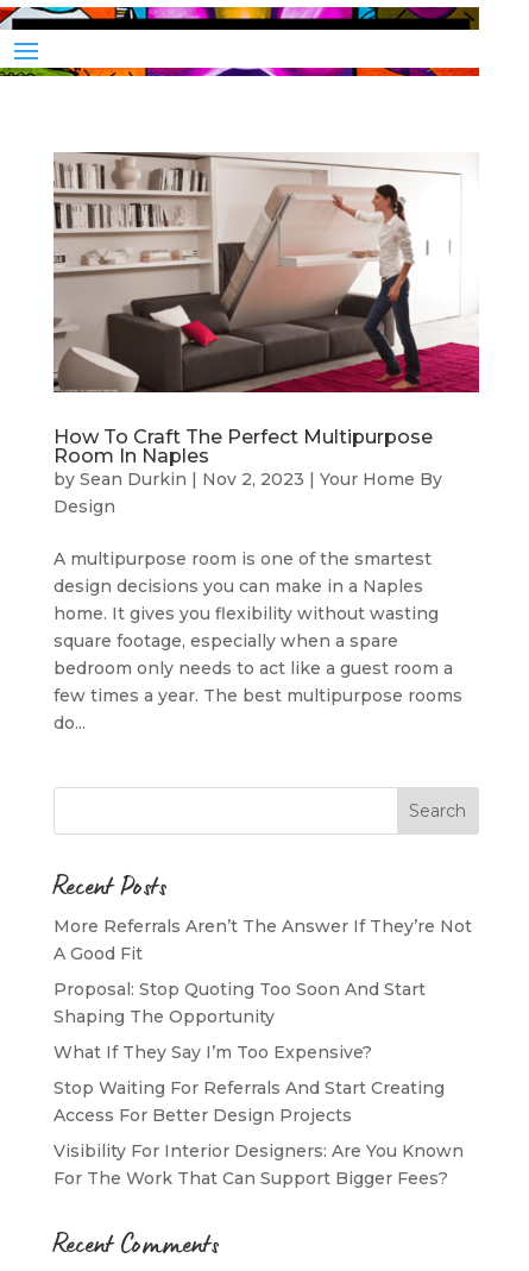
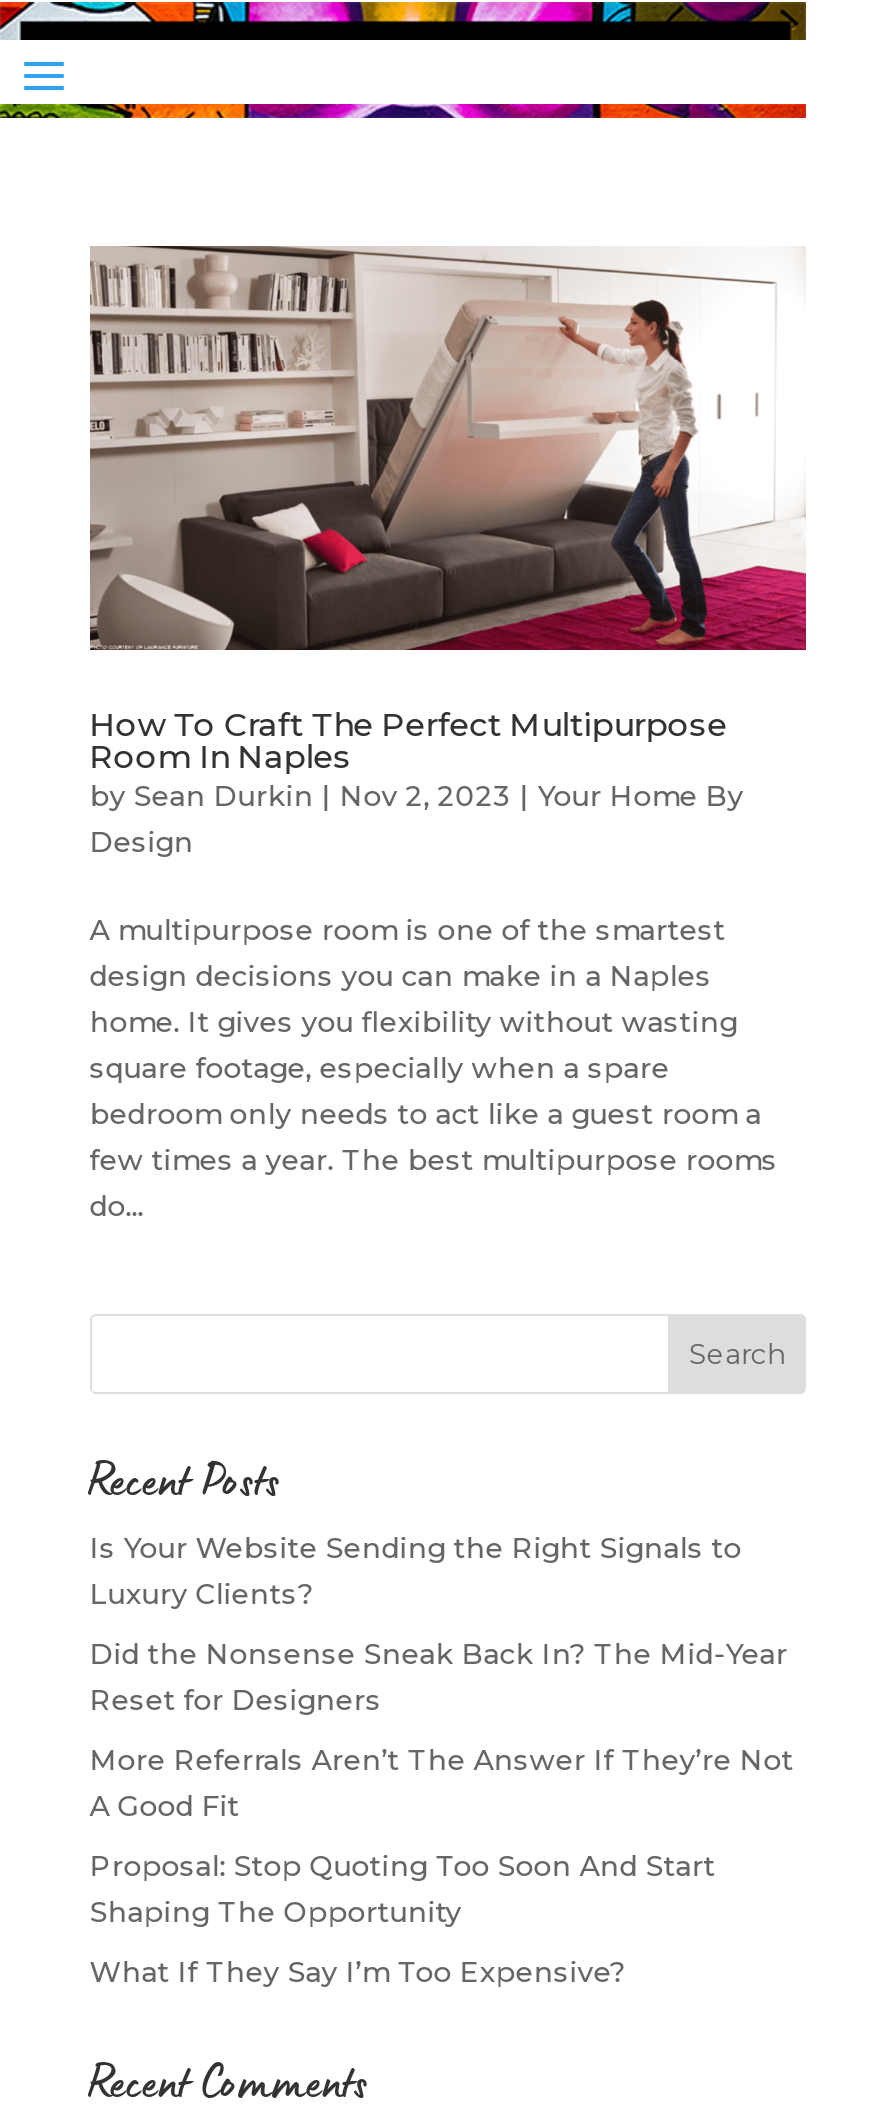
none -> [90,1529,788,1717] Is Your Website Sending the Right Signals to | Luxury Clients? | Did the Nonsense Sneak Back In? The Mid-Year | Reset for Designers
moved [53,915,472,1062] -> [90,1741,794,1989]: More Referrals Aren’t The Answer If They’re Not | A Good Fit | Proposal: Stop Quoting Too Soon And Start | Shaping The Opportunity | What If They Say I’m Too Expensive?
[53,1077,463,1188] Stop Waiting For Referrals And Start Creating | Access For Better Design Projects | Visibility For Interior Designers: Are You Known | For The Work That Can Support Bigger Fees? -> none

